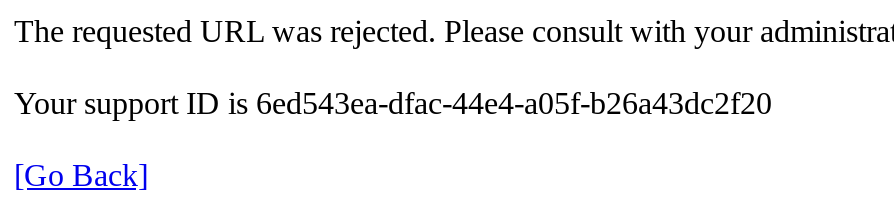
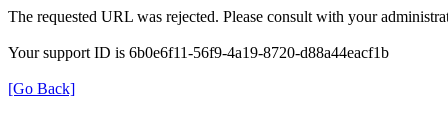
[14,86,772,120] Your support ID is 6ed543ea-dfac-44e4-a05f-b26a43dc2f20 -> [8,44,389,61] Your support ID is 6b0e6f11-56f9-4a19-8720-d88a44eacf1b

